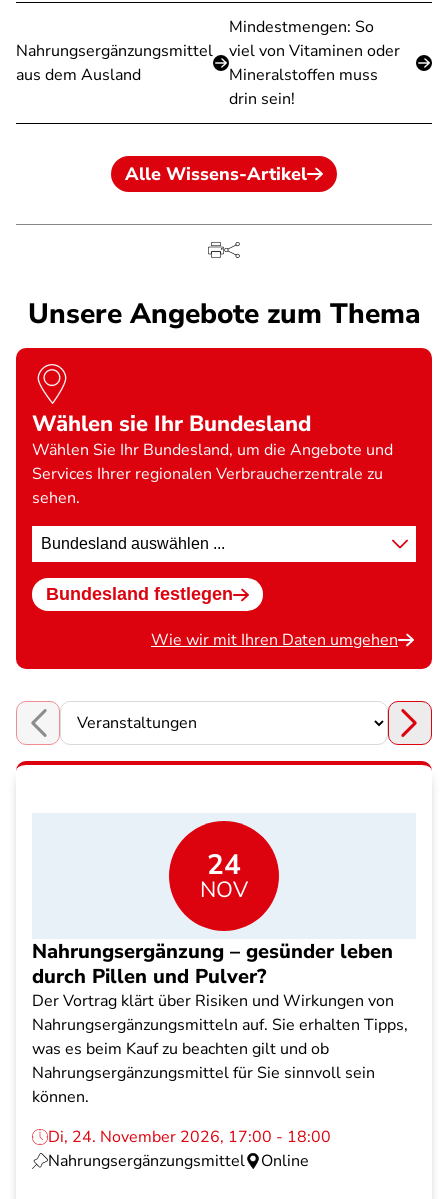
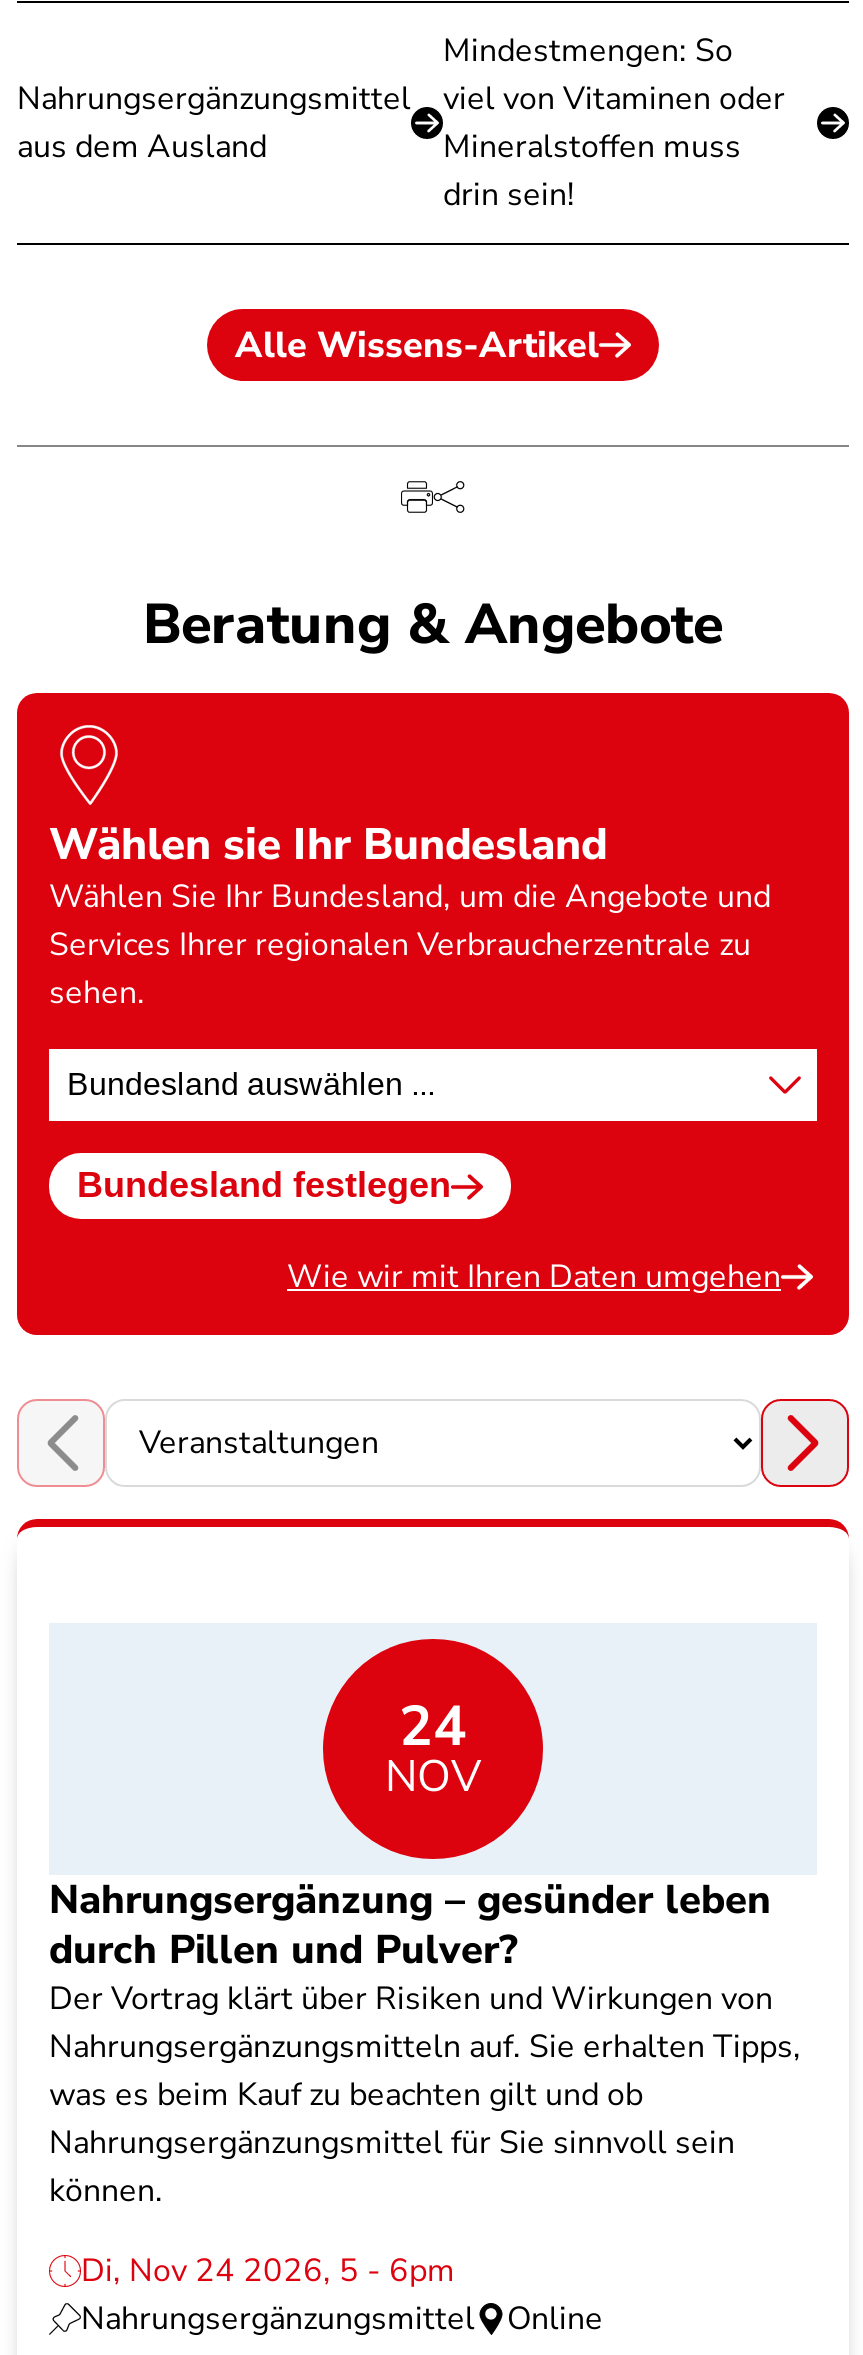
[27,295,420,333] Unsere Angebote zum Thema -> [143,587,723,663] Beratung & Angebote
[48,1126,331,1148] Di, 24. November 2026, 17:00 - 18:00 -> [81,2249,455,2293] Di, Nov 24 2026, 5 - 6pm

